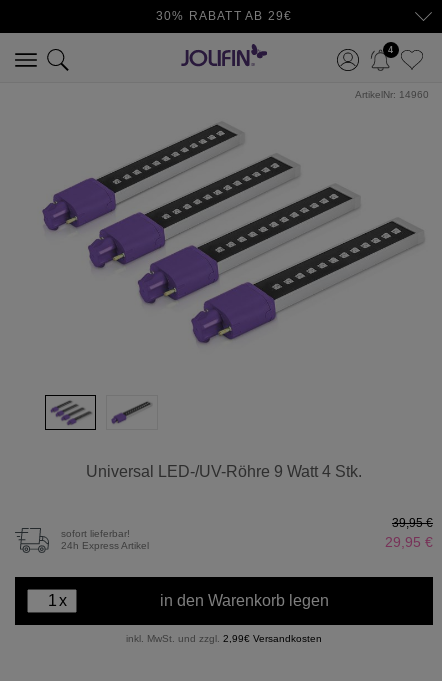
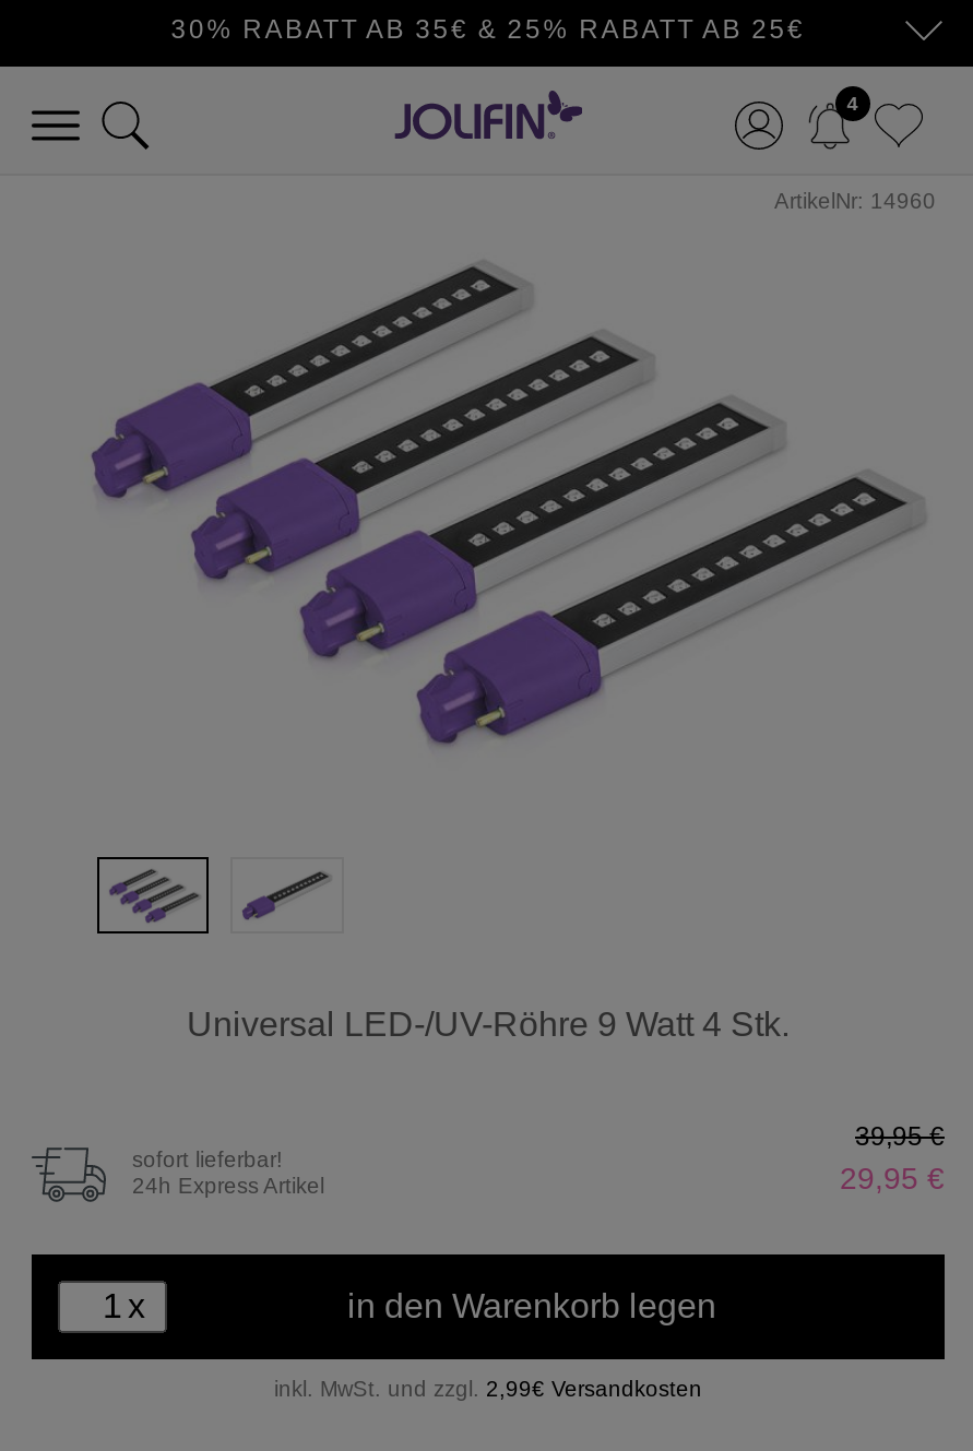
[156,9,292,23] 30% RABATT AB 29€ -> [171,14,805,45] 30% RABATT AB 35€ & 25% RABATT AB 25€

